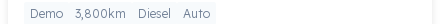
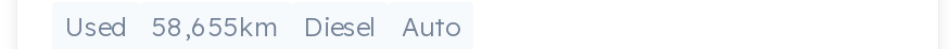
[30,6,126,21] Demo | 3,800km -> [65,11,278,43] Used | 58,655km

